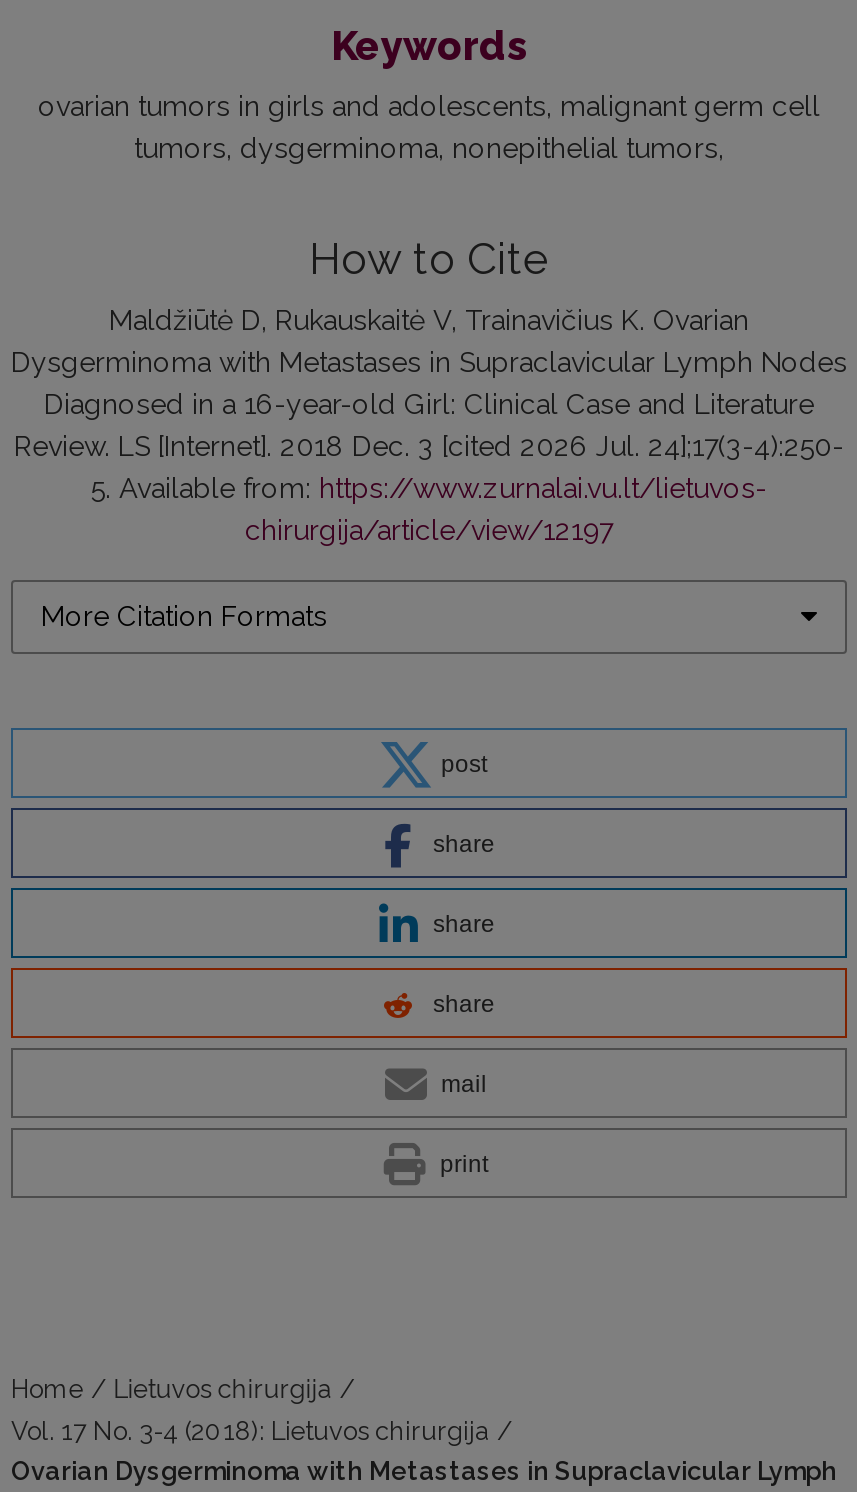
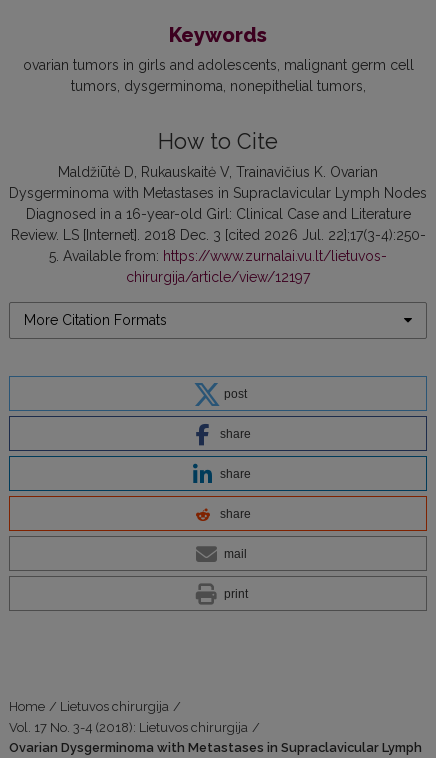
[14,429,844,461] Review. LS [Internet]. 2018 Dec. 3 [cited 2026 Jul. 24];17(3-4):250- -> [10,227,425,243] Review. LS [Internet]. 2018 Dec. 3 [cited 2026 Jul. 22];17(3-4):250-

